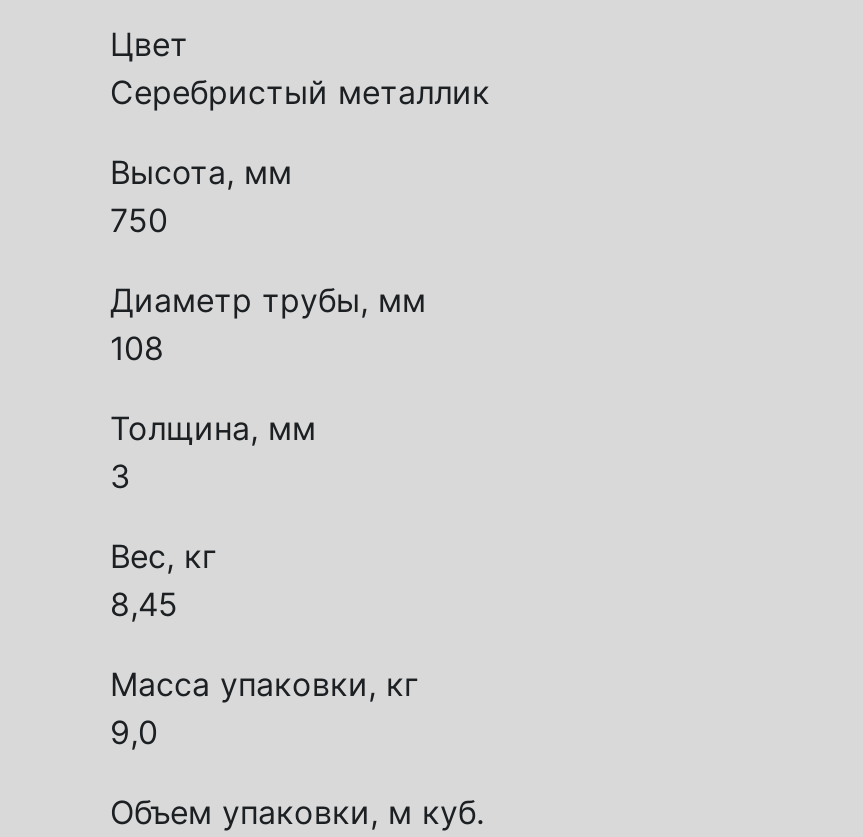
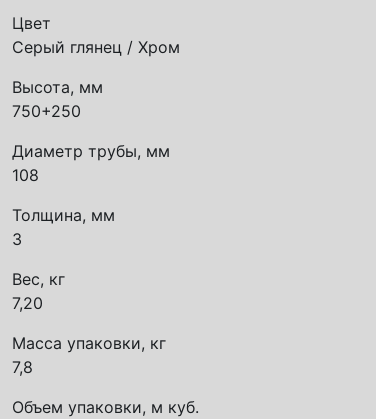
[110,72,490,112] Серебристый металлик -> [12,37,180,57] Серый глянец / Хром
[110,200,168,240] 750 -> [12,101,81,121] 750+250
[110,584,178,624] 8,45 -> [12,293,43,313] 7,20
[110,712,158,752] 9,0 -> [12,357,33,377] 7,8

